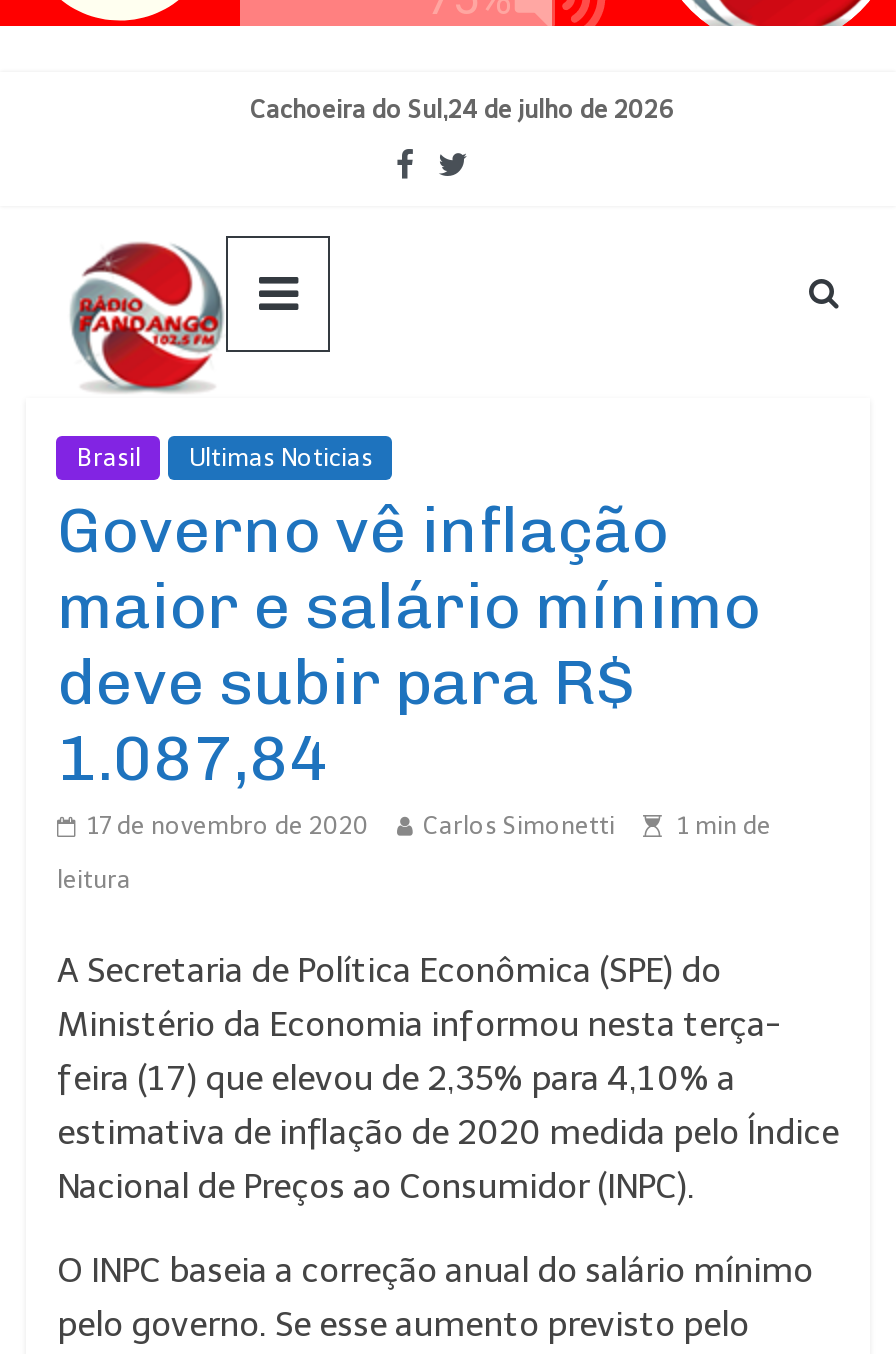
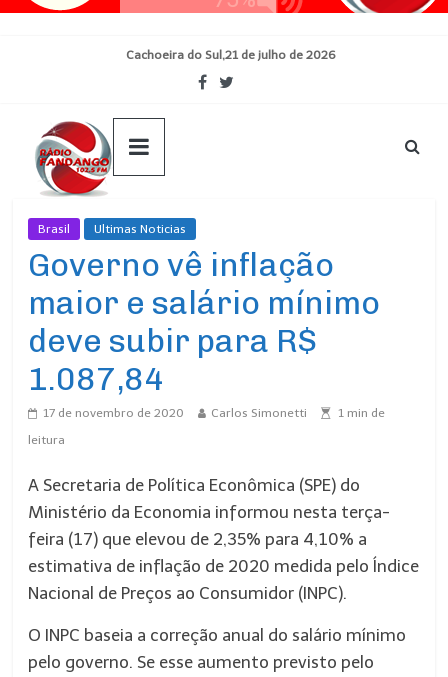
[250,96,674,124] Cachoeira do Sul,24 de julho de 2026 -> [126,48,336,62] Cachoeira do Sul,21 de julho de 2026

